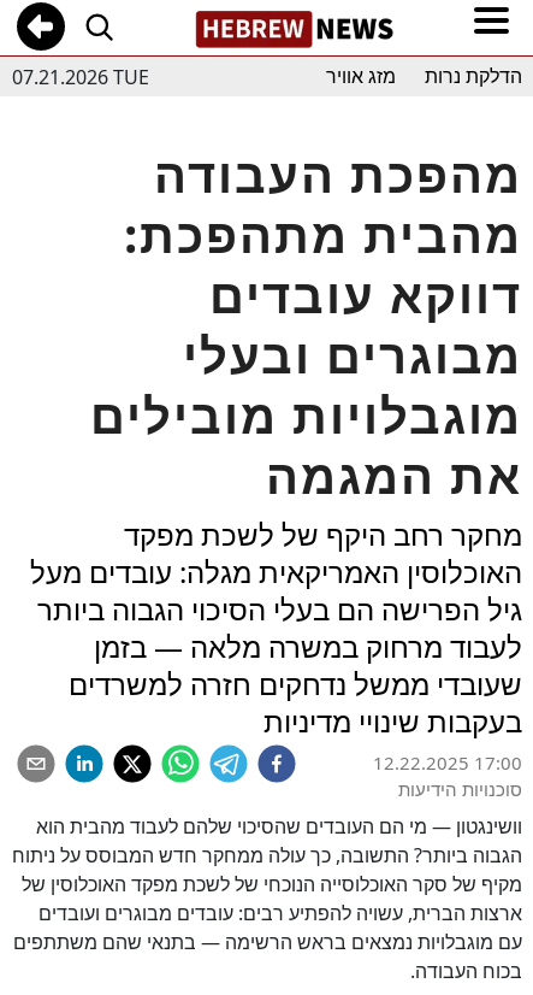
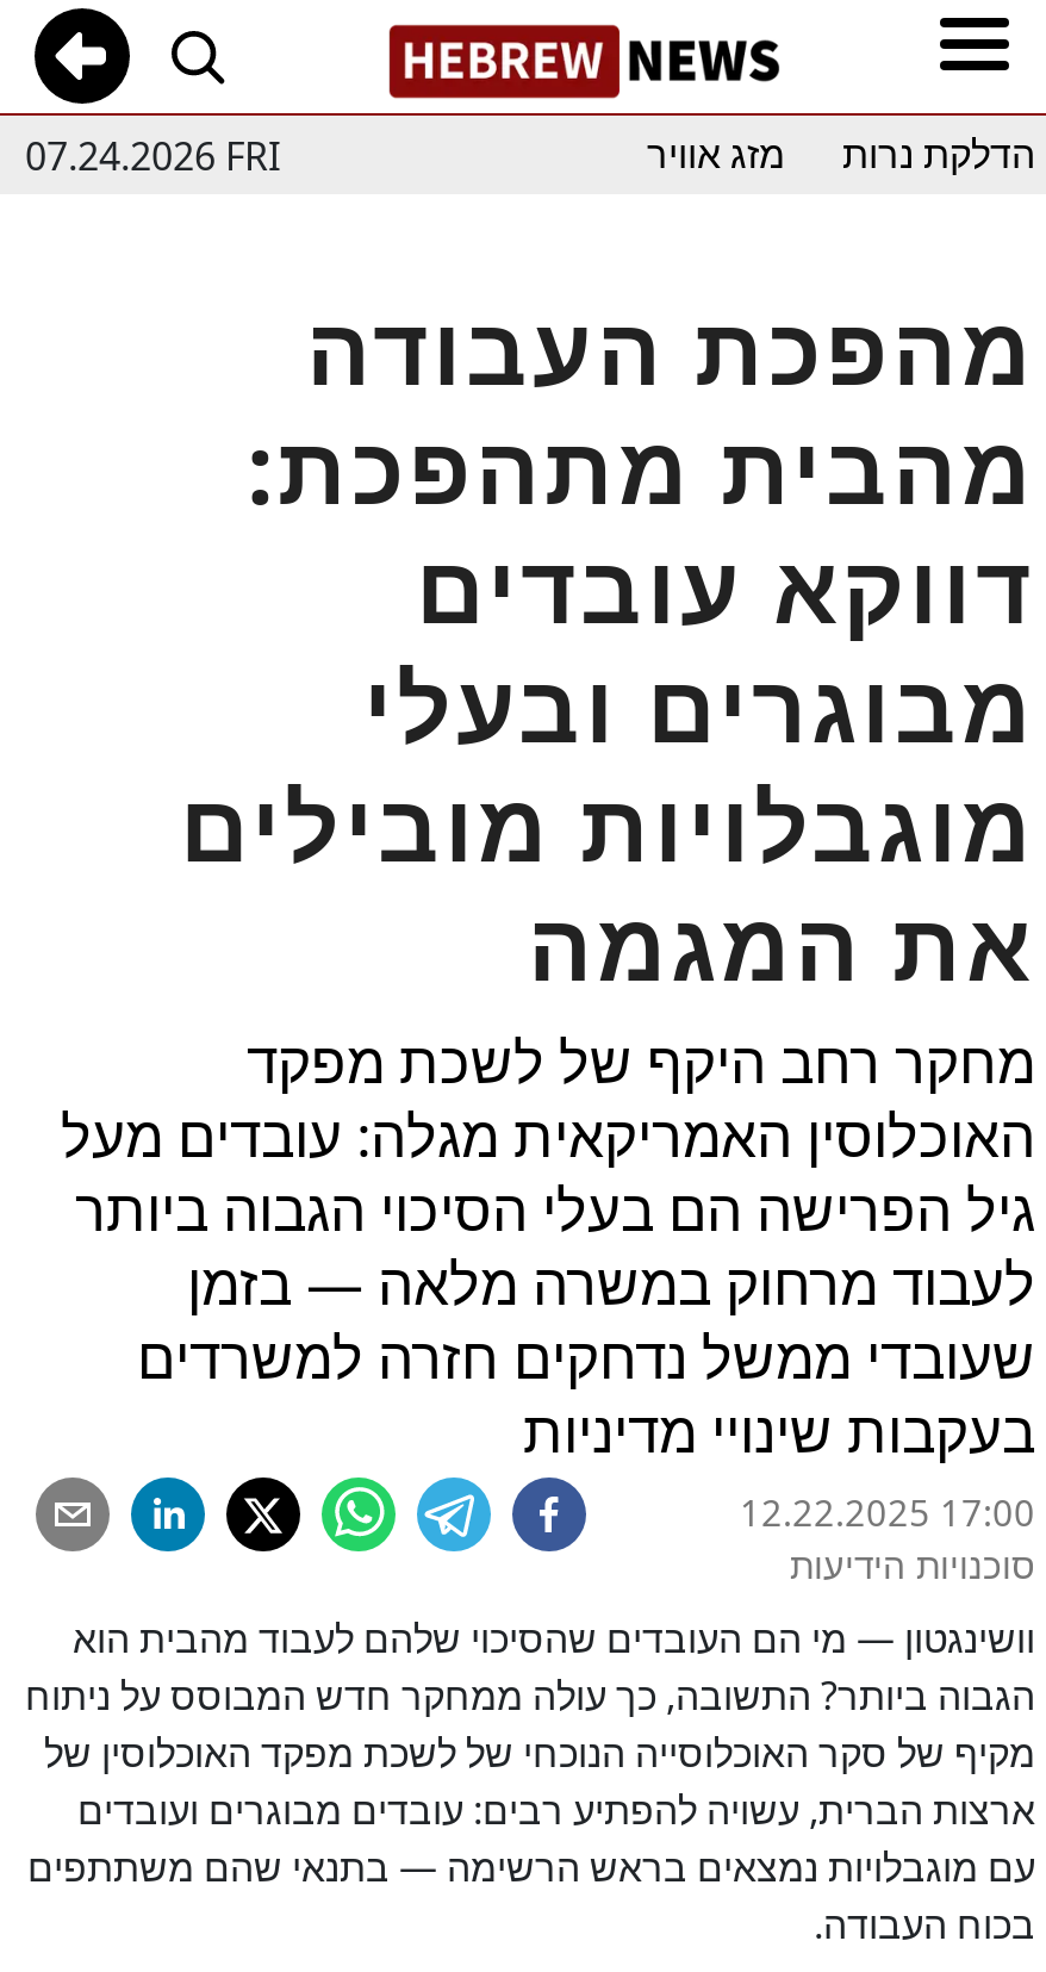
[12,63,149,90] 07.21.2026 TUE -> [25,129,280,181] 07.24.2026 FRI

